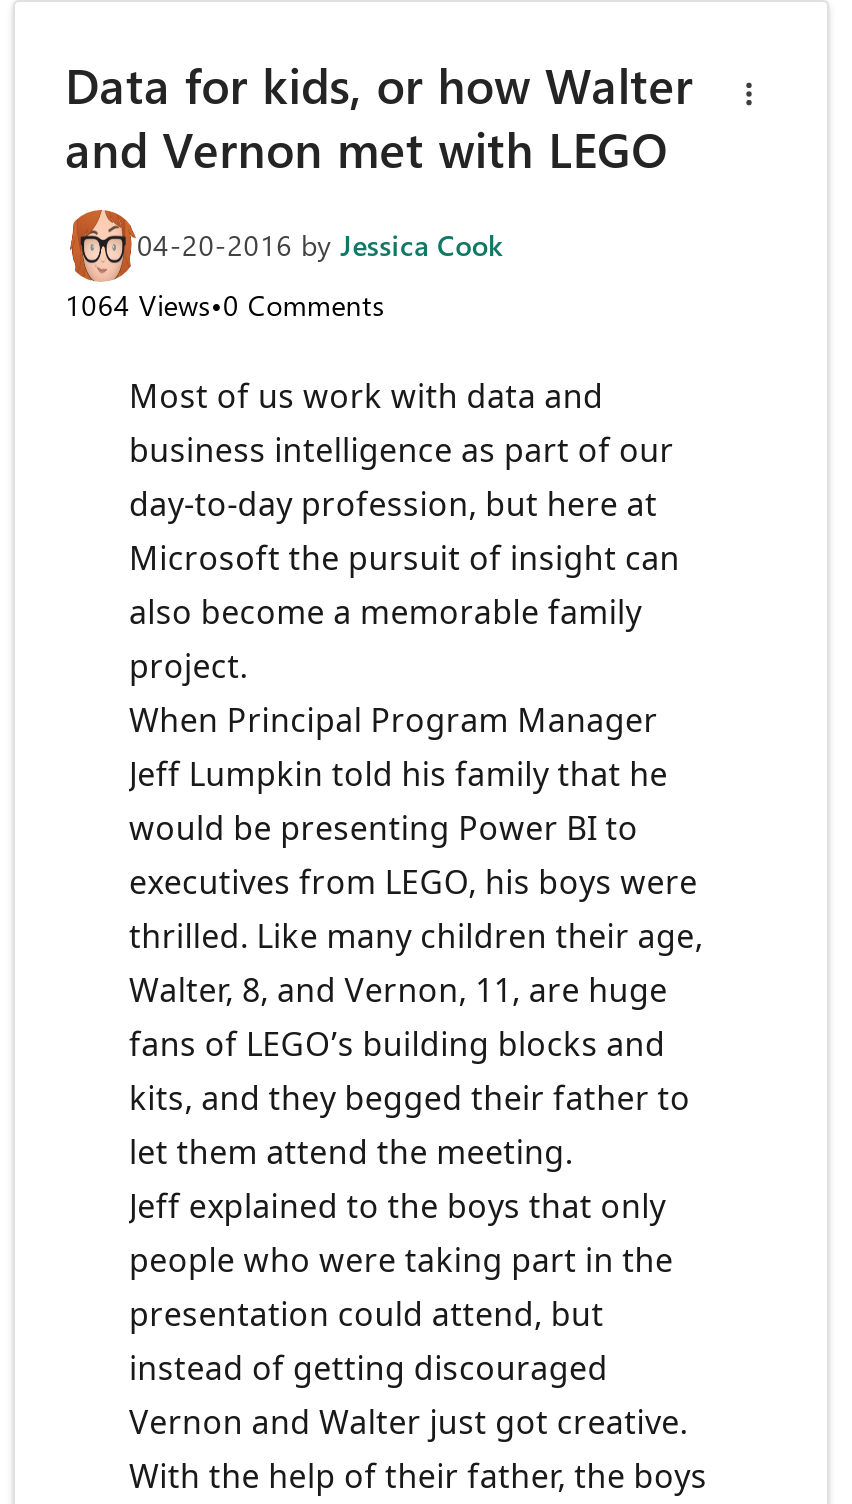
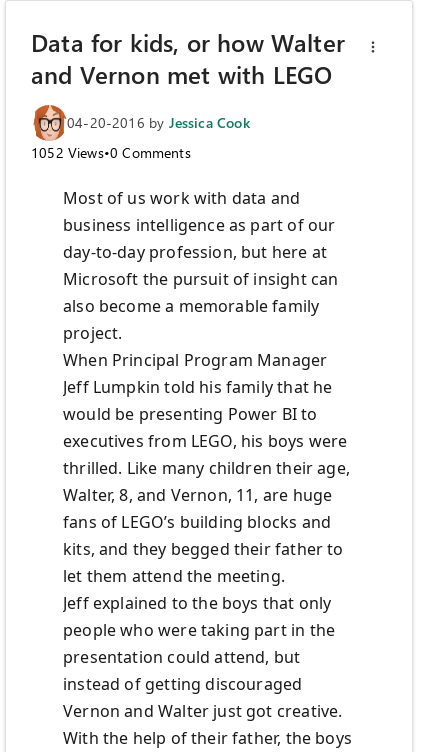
[65,287,385,325] 1064 Views•0 Comments -> [31,143,191,162] 1052 Views•0 Comments

